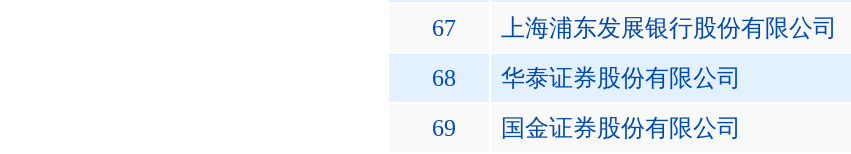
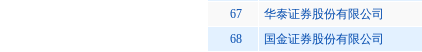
[432,14,837,92] 上海浦东发展银行股份有限公司 | 68 -> none
[432,114,741,142] 69 国金证券股份有限公司 -> [229,32,384,46] 68 国金证券股份有限公司

